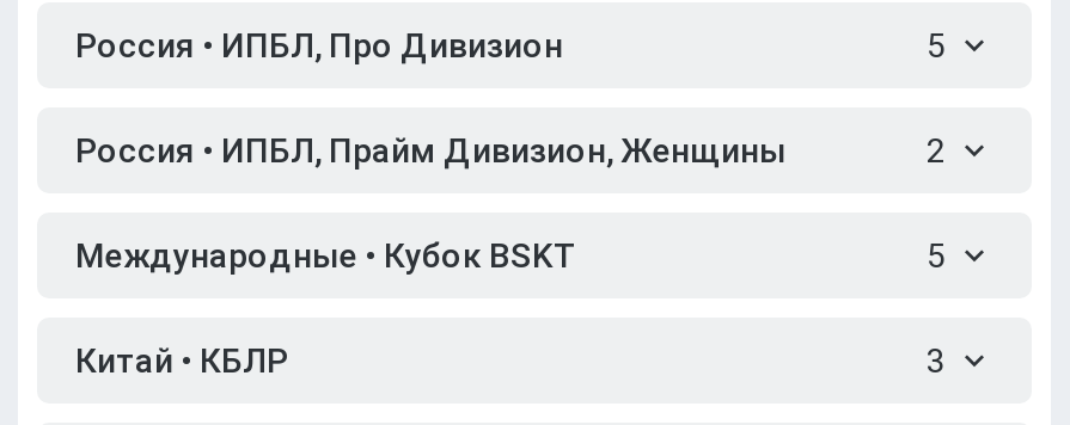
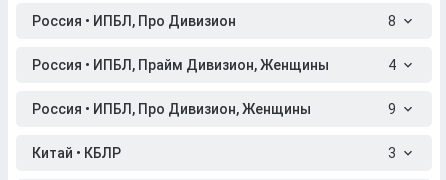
[927,26,946,64] 5 -> [388,13,396,29] 8
[927,131,946,170] 2 -> [388,57,396,73] 4
[75,236,946,275] Международные • Кубок BSKT | 5 -> [32,101,396,117] Россия • ИПБЛ, Про Дивизион, Женщины | 9

